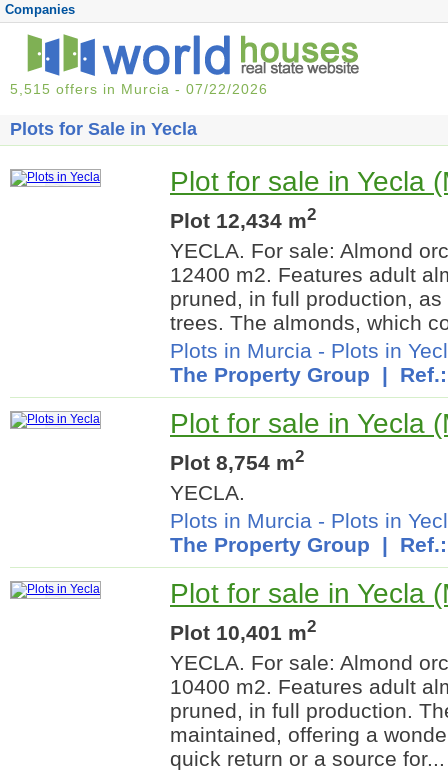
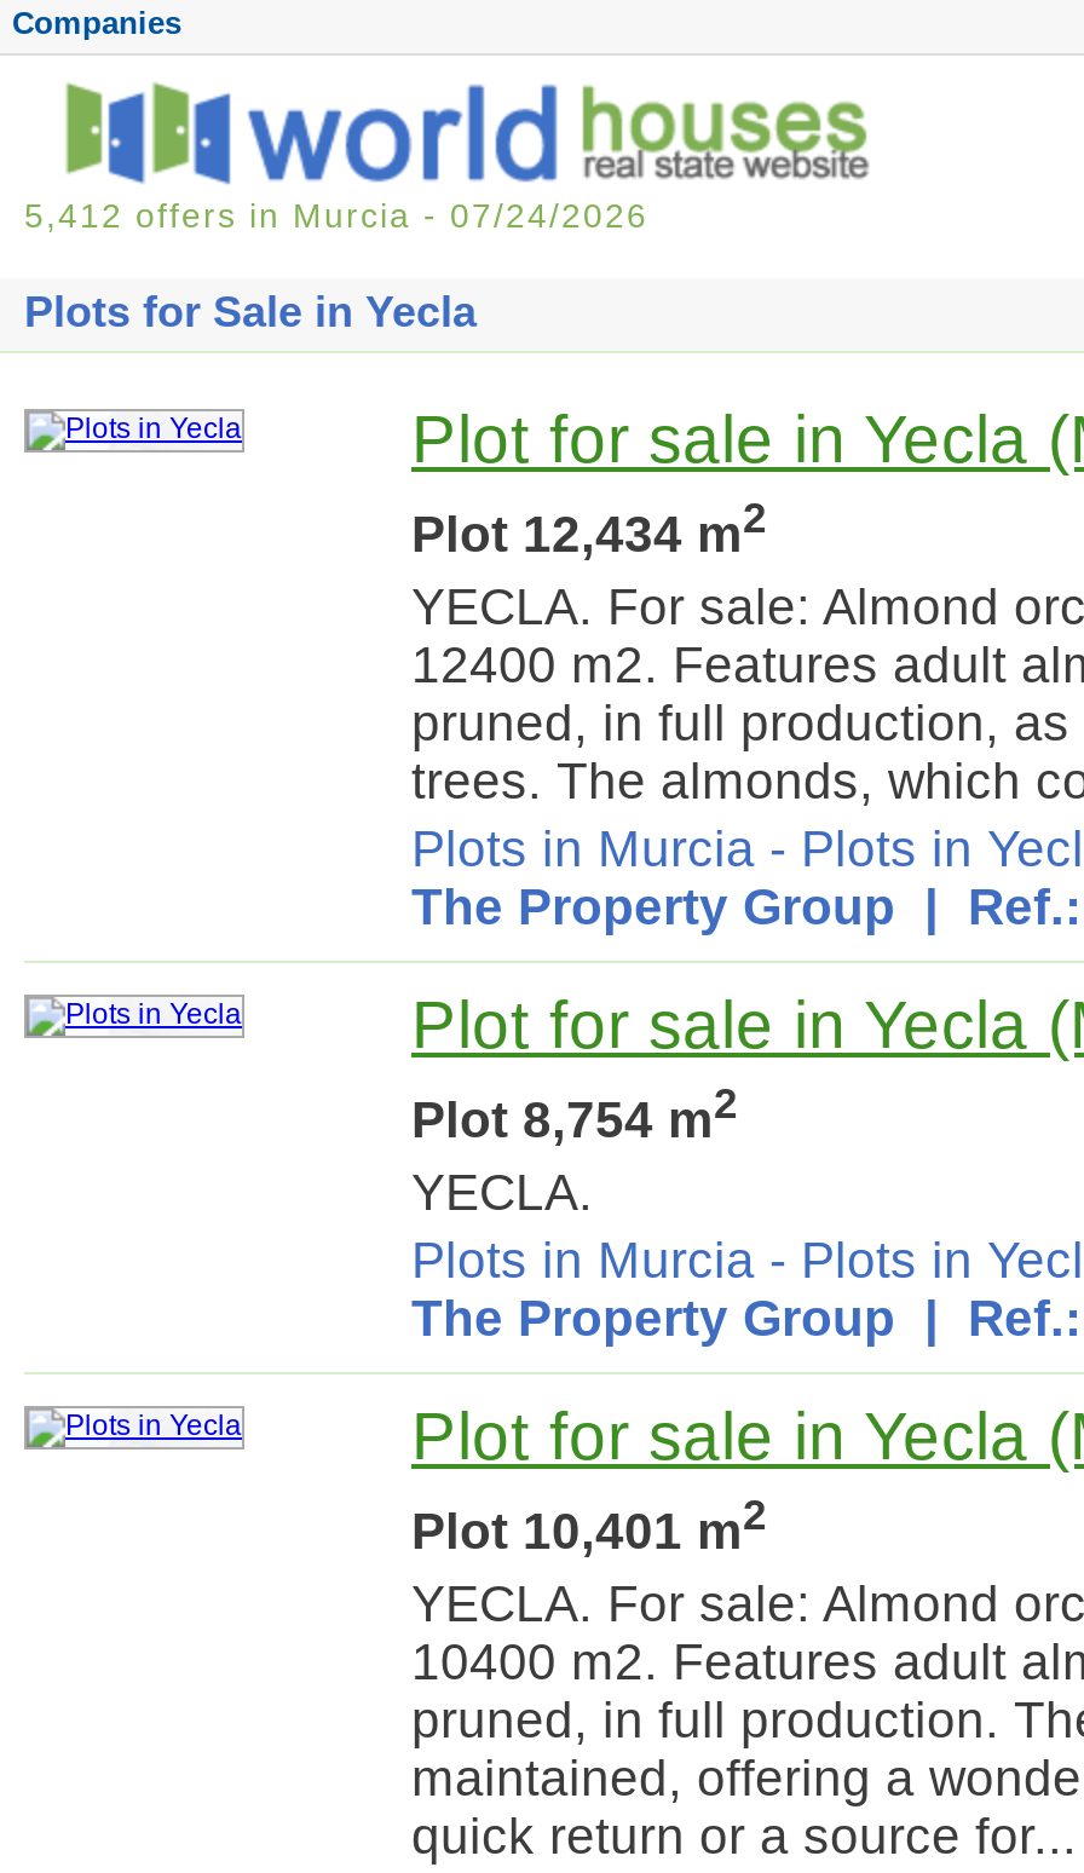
[10,81,268,97] 5,515 offers in Murcia - 07/22/2026 -> [24,196,648,235] 5,412 offers in Murcia - 07/24/2026

